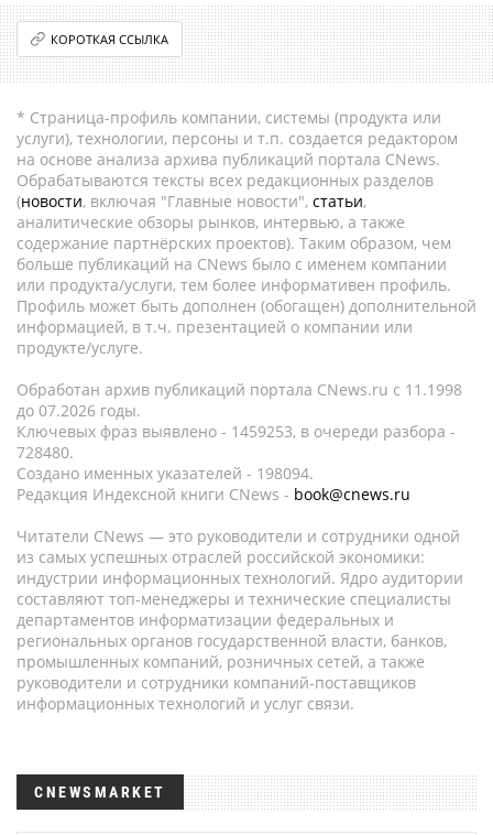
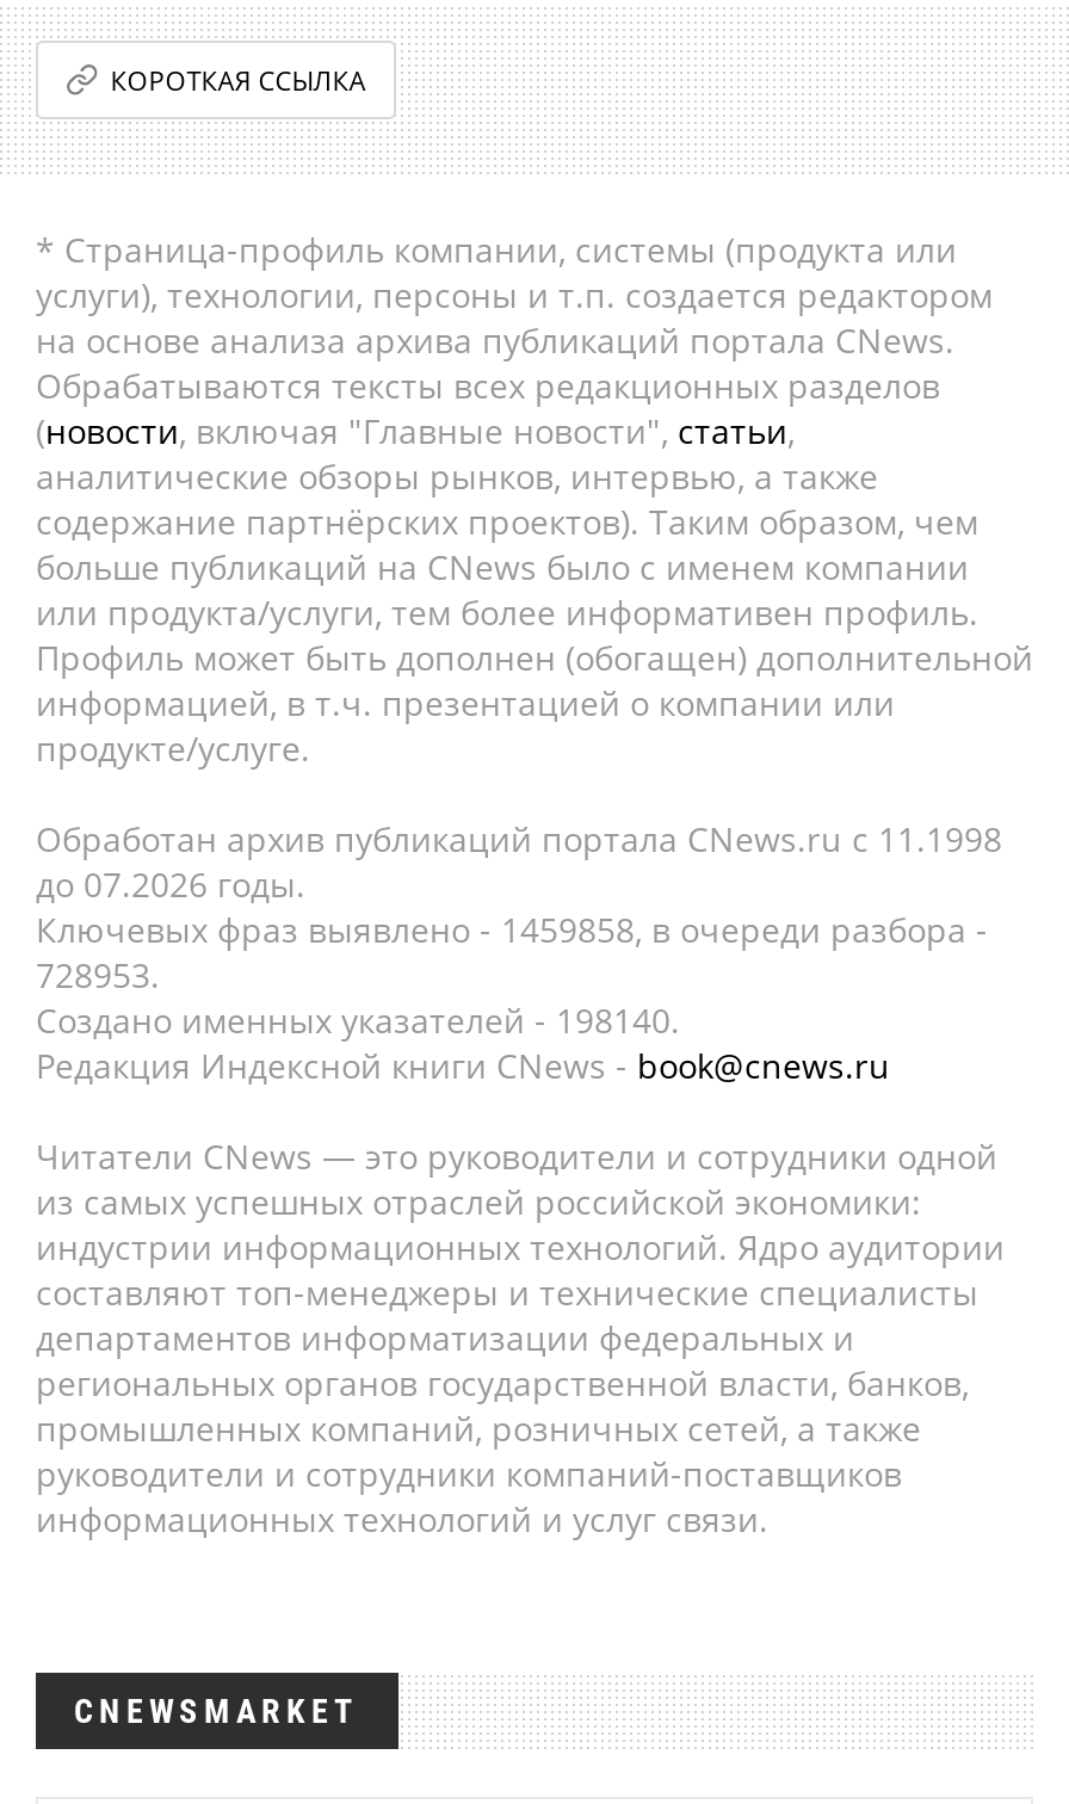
[17,421,456,442] Ключевых фраз выявлено - 1459253, в очереди разбора - -> [36,907,988,952] Ключевых фраз выявлено - 1459858, в очереди разбора -
[17,442,74,463] 728480. -> [36,952,160,997] 728953.
[17,463,314,484] Создано именных указателей - 198094. -> [36,997,680,1043] Создано именных указателей - 198140.

